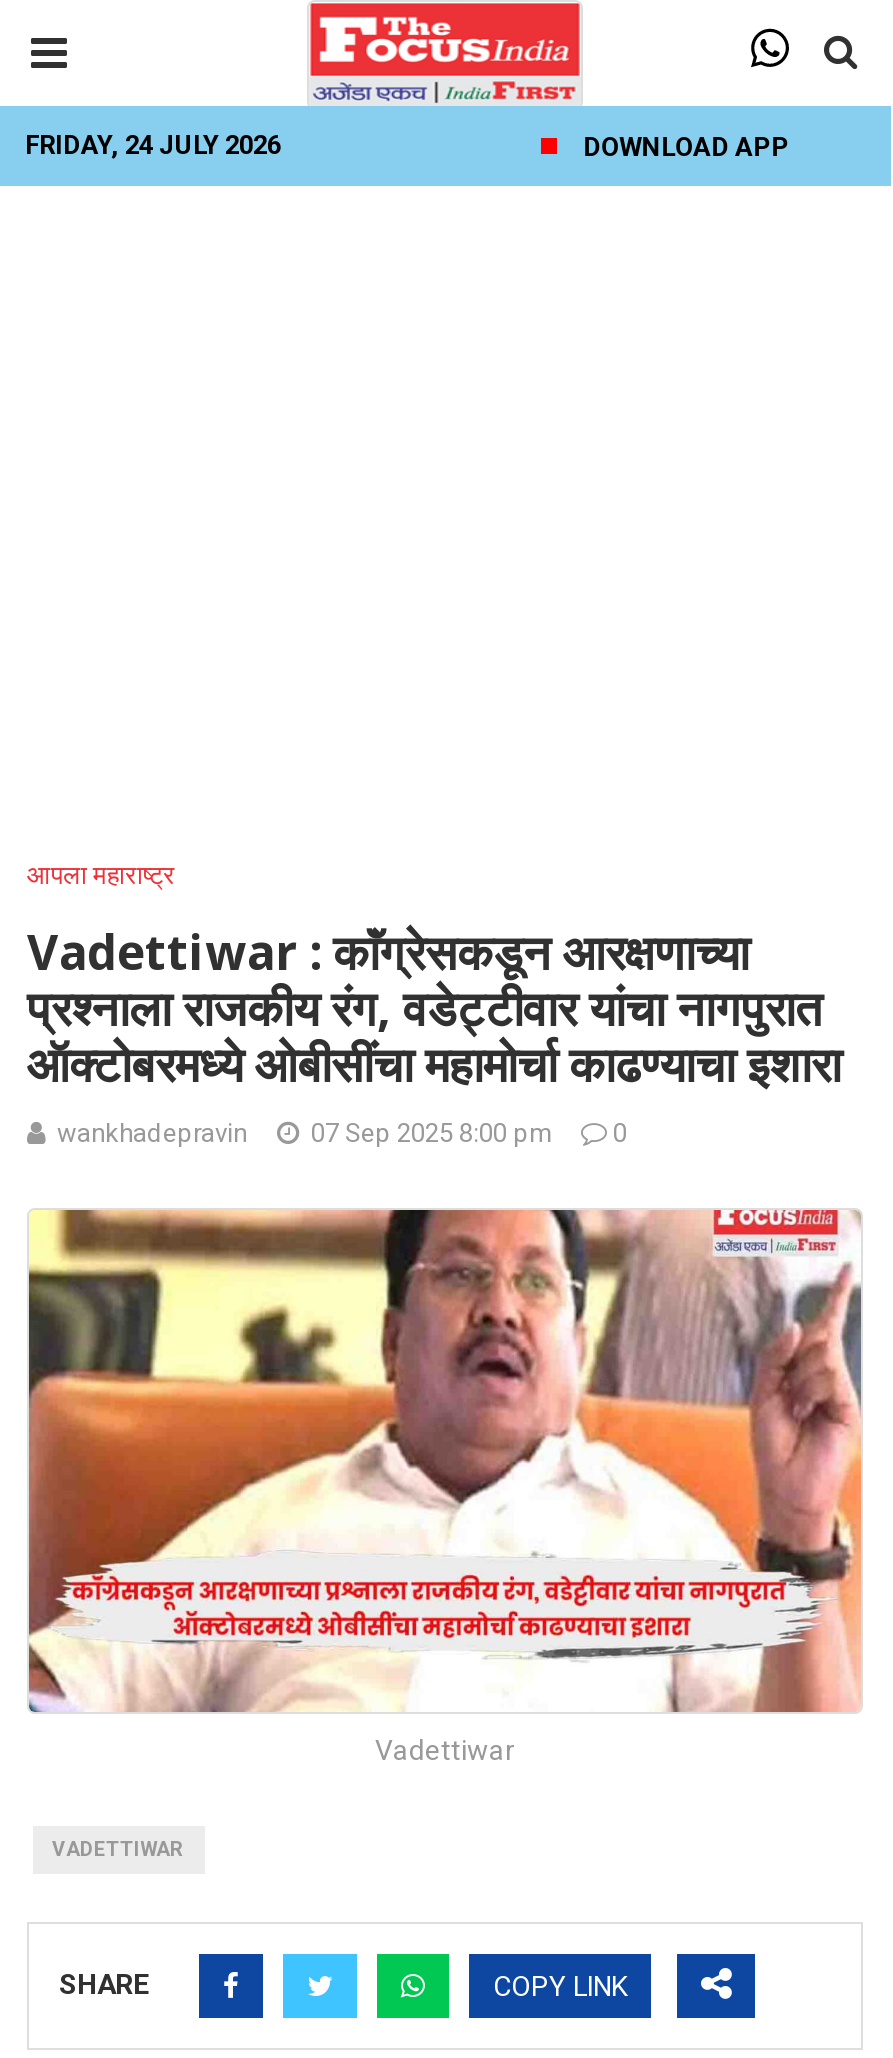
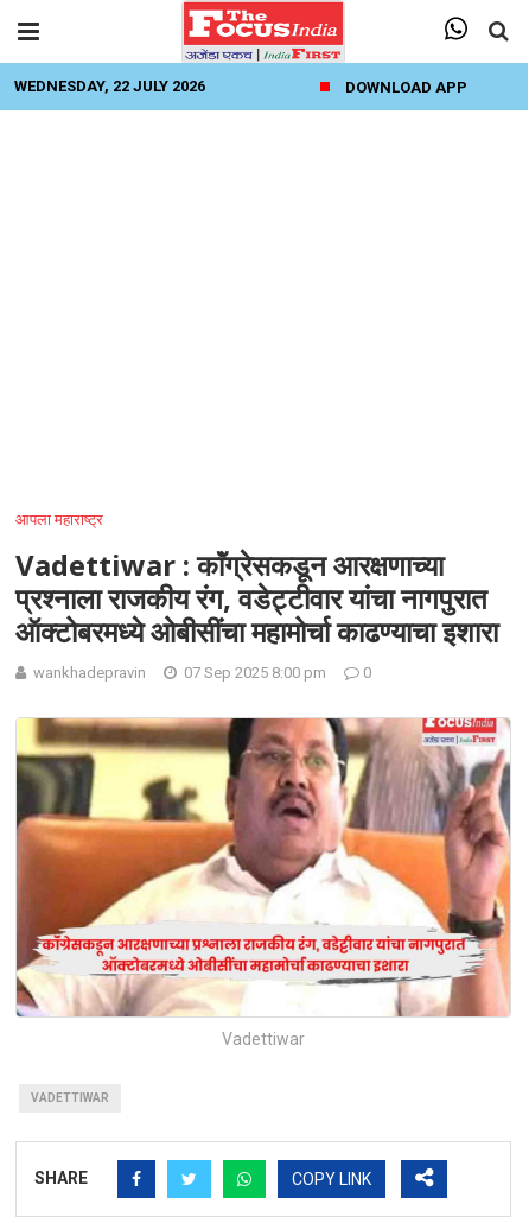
[25,130,281,160] FRIDAY, 24 JULY 2026 -> [14,77,205,95] WEDNESDAY, 22 JULY 2026

